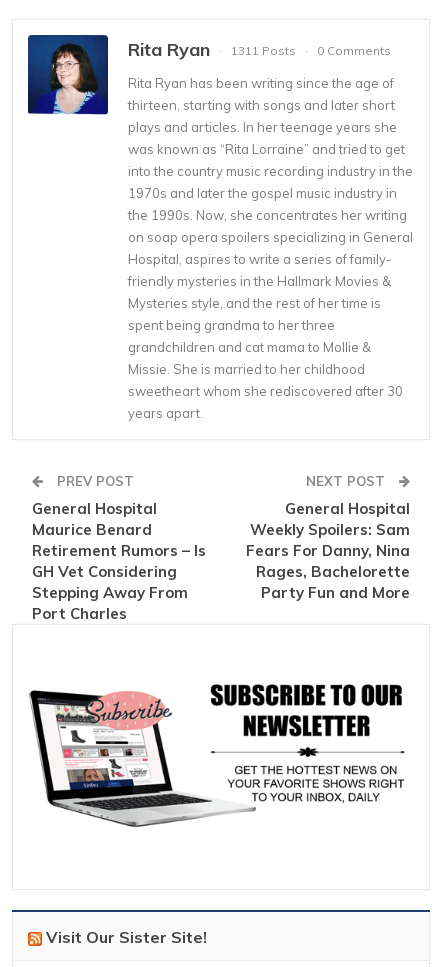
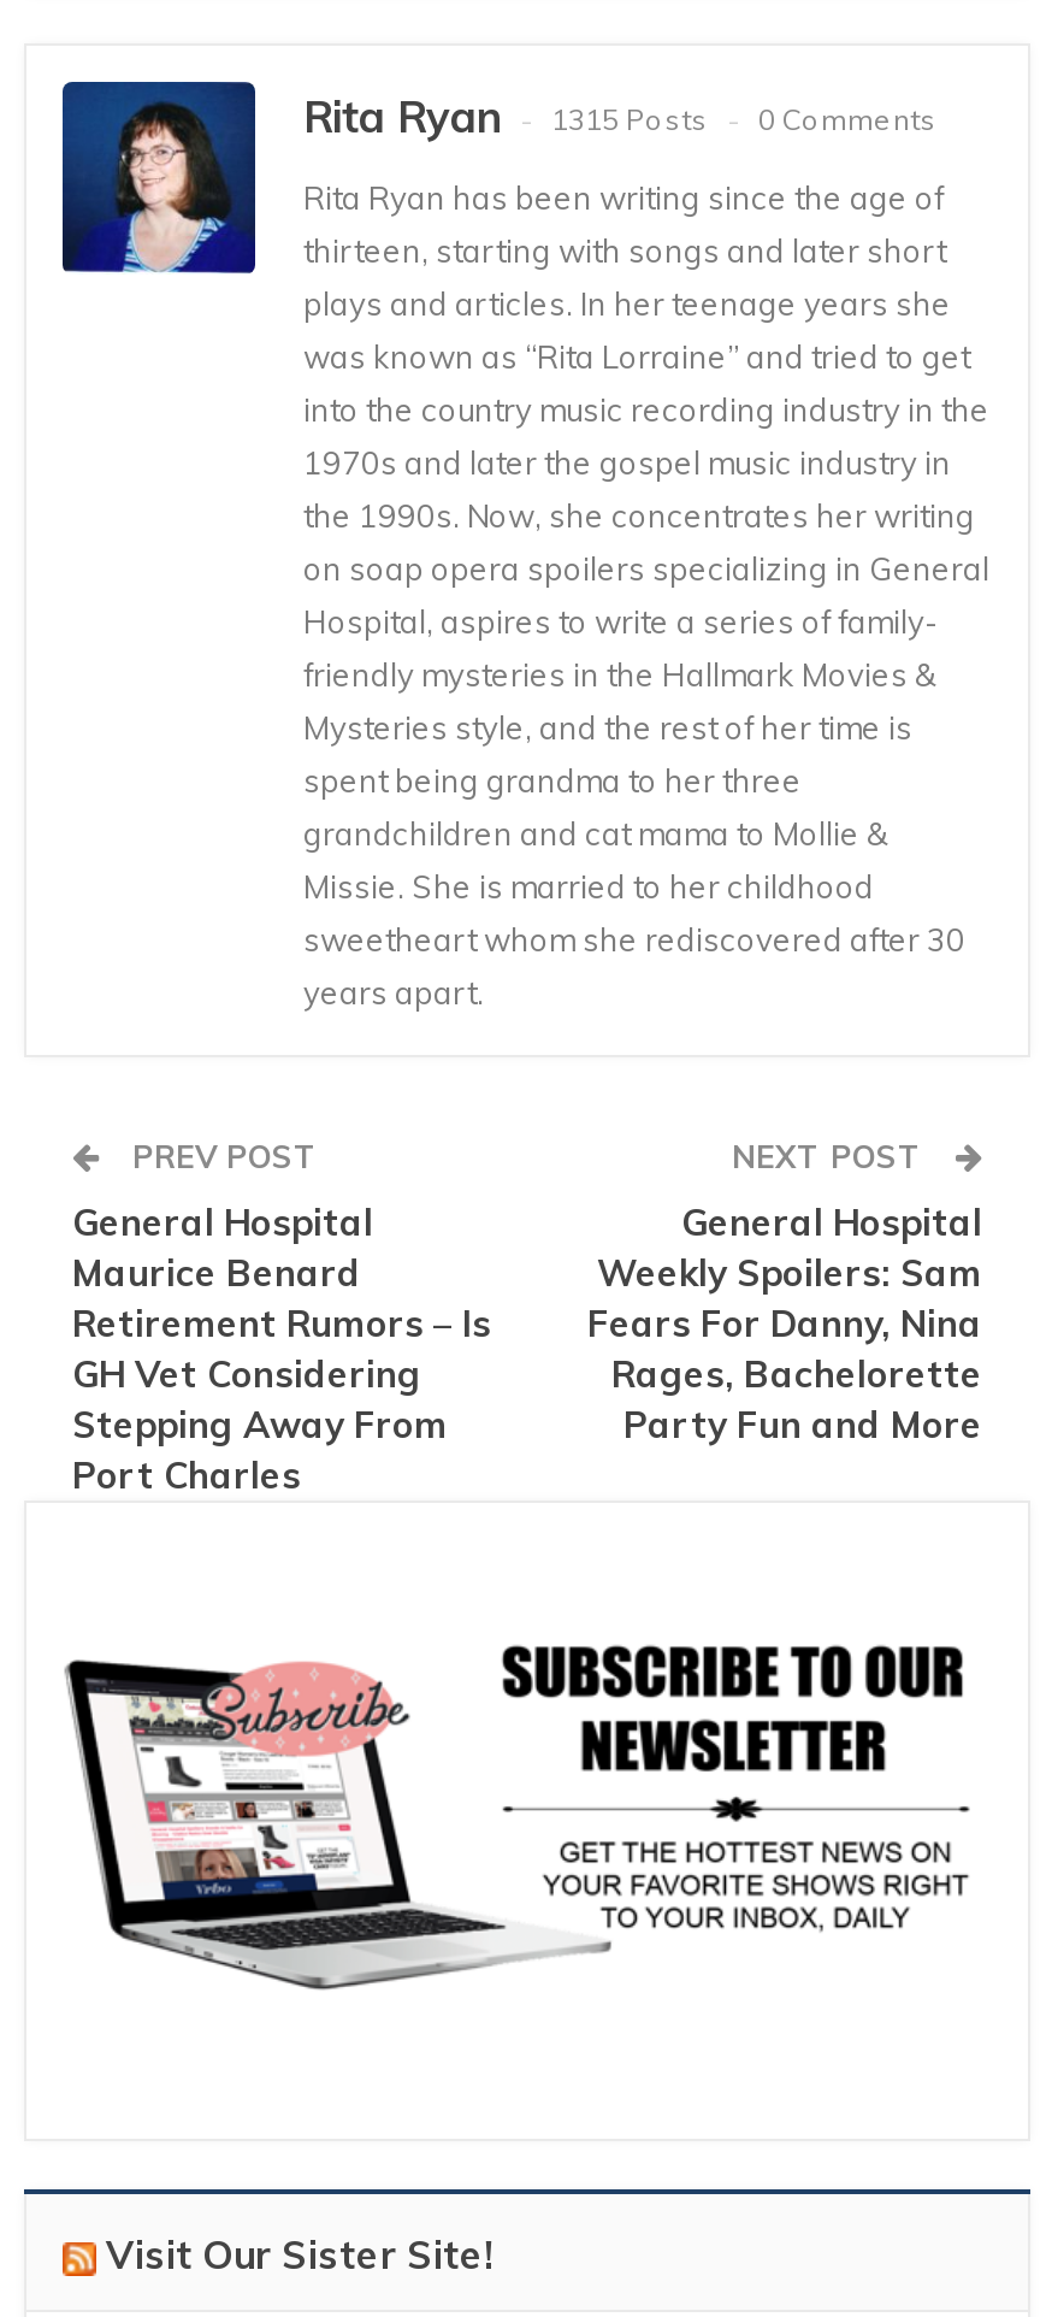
[128,37,391,60] Rita Ryan 1311 Posts 0 Comments -> [303,88,936,143] Rita Ryan 1315 Posts 0 Comments

